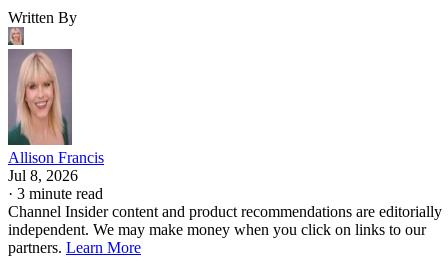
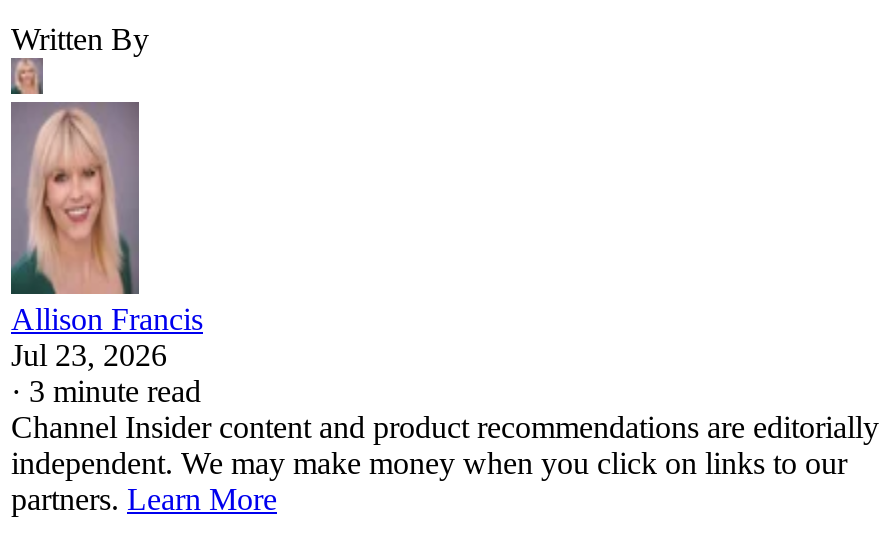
[8,167,78,184] Jul 8, 2026 -> [11,337,167,371] Jul 23, 2026

